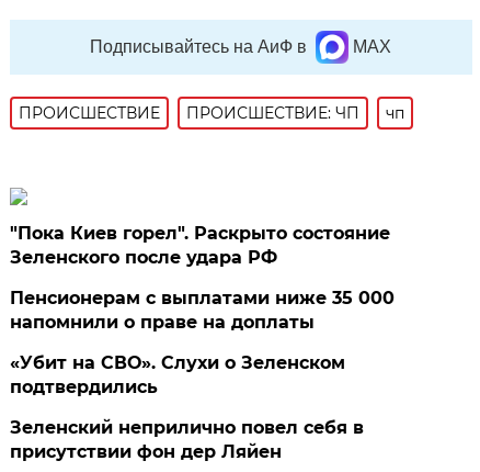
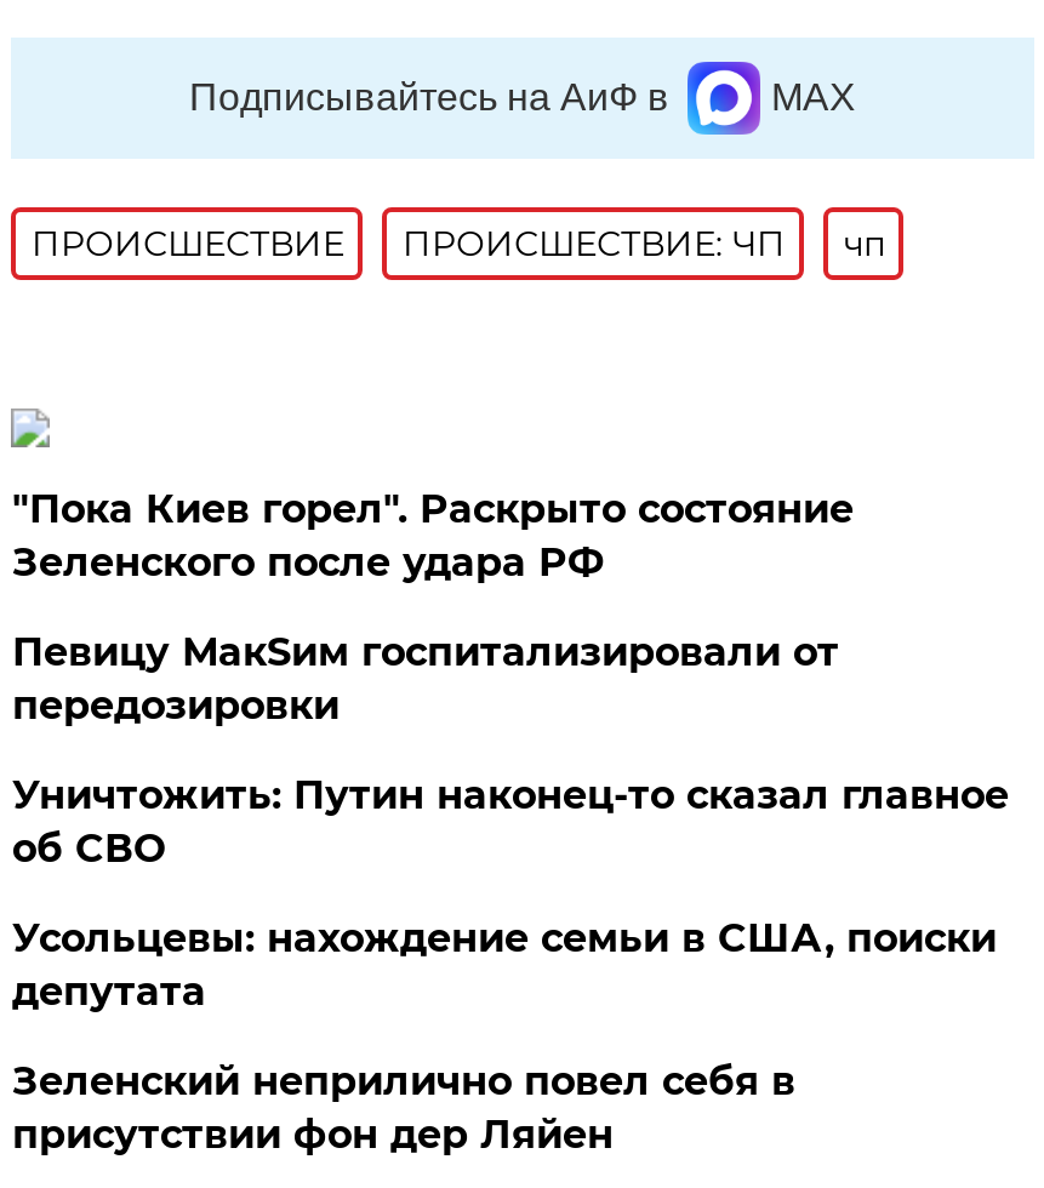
[10,288,395,397] Пенсионерам с выплатами ниже 35 000 | напомнили о праве на доплаты | «Убит на СВО». Слухи о Зеленском | подтвердились -> [12,629,1009,1015] Певицу МакSим госпитализировали от | передозировки | Уничтожить: Путин наконец-то сказал главное | об СВО | Усольцевы: нахождение семьи в США, поиски | депутата

